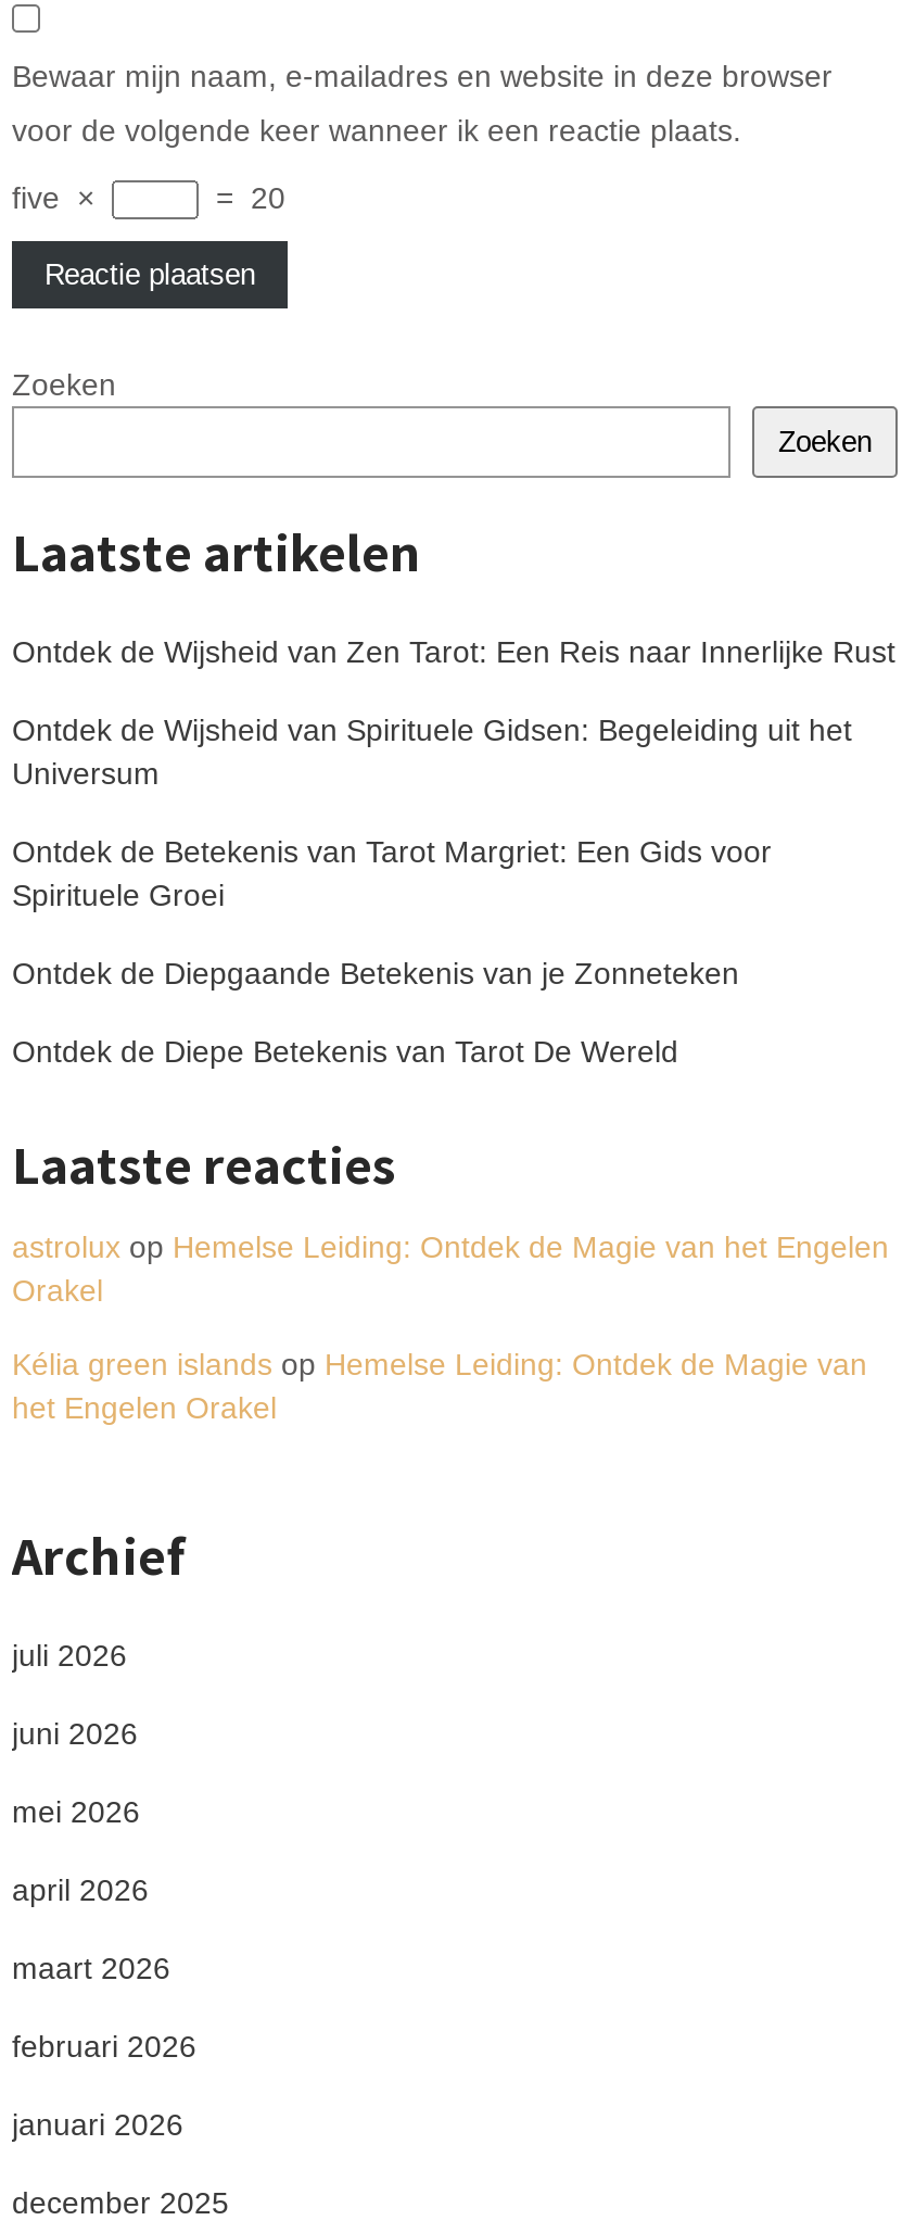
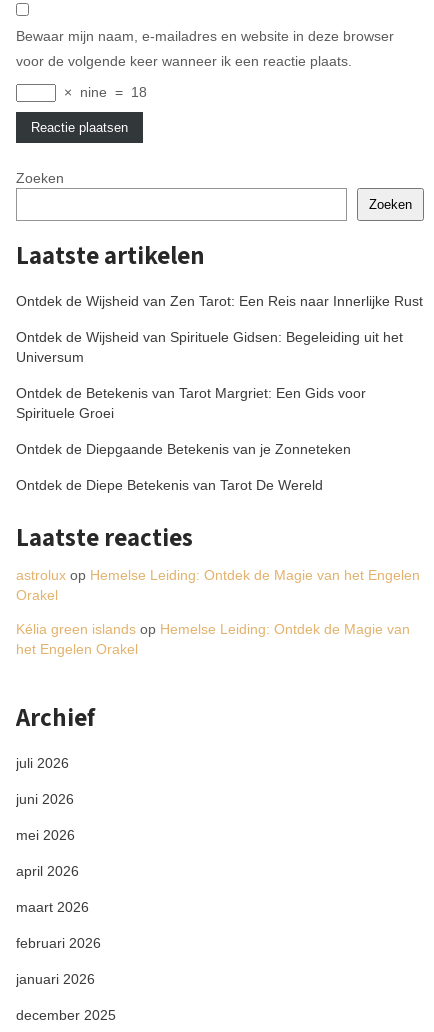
[12,179,285,214] five × | = 20 -> [60,83,147,99] × nine = 18

